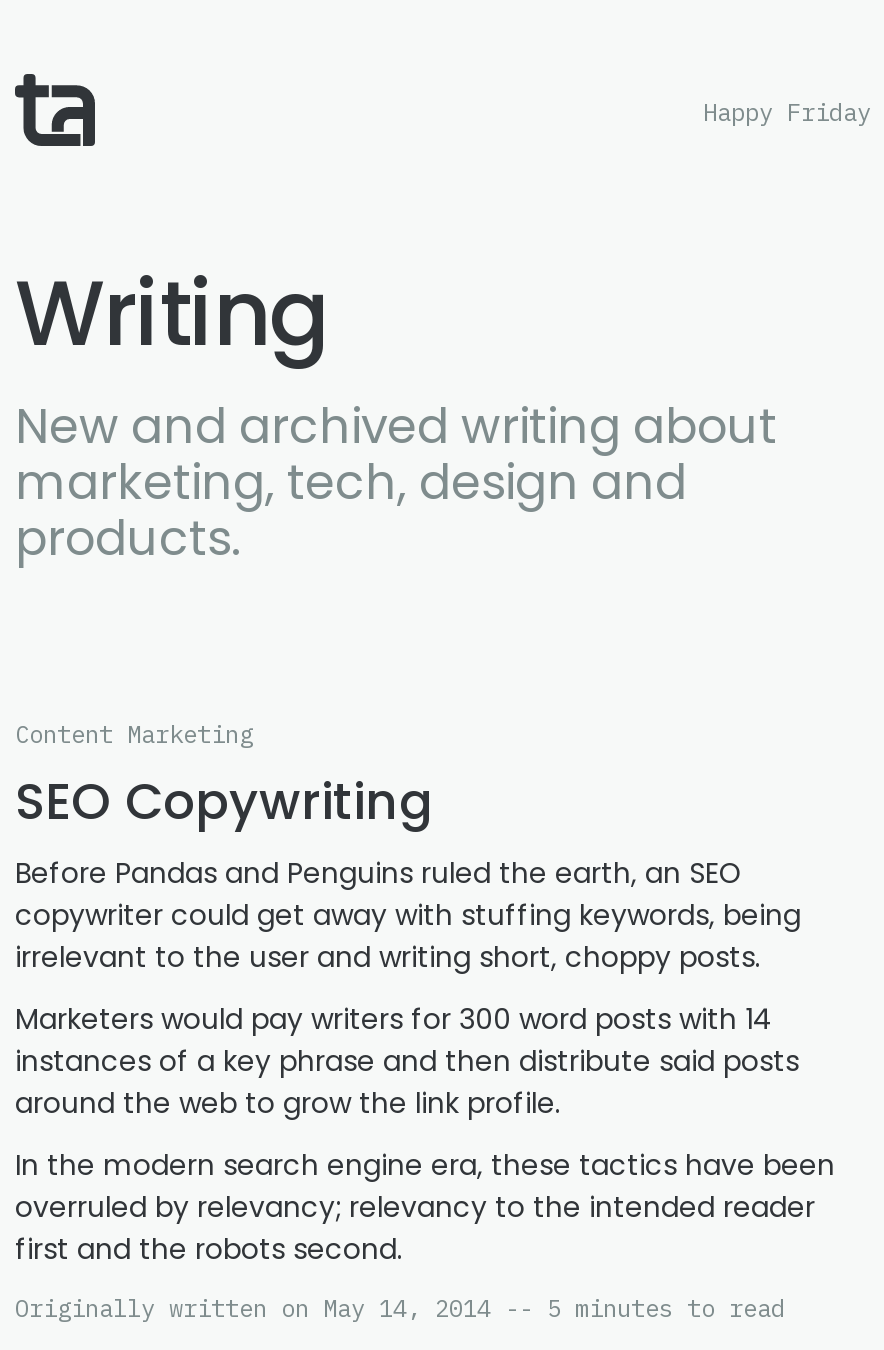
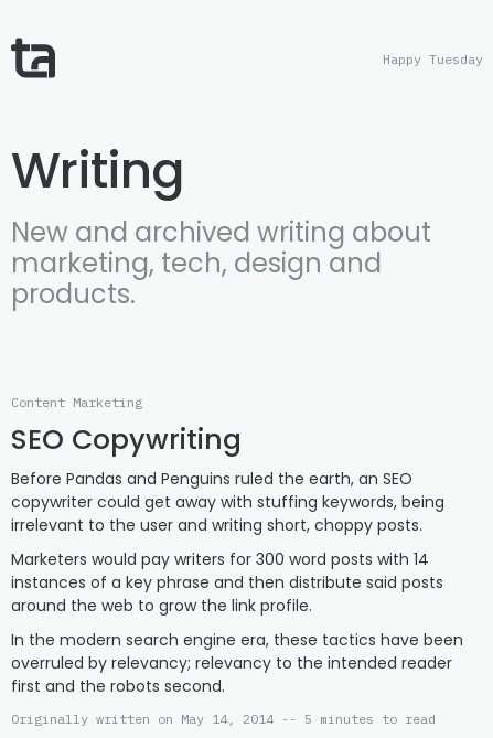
[703,97,871,127] Happy Friday -> [383,51,483,67] Happy Tuesday

